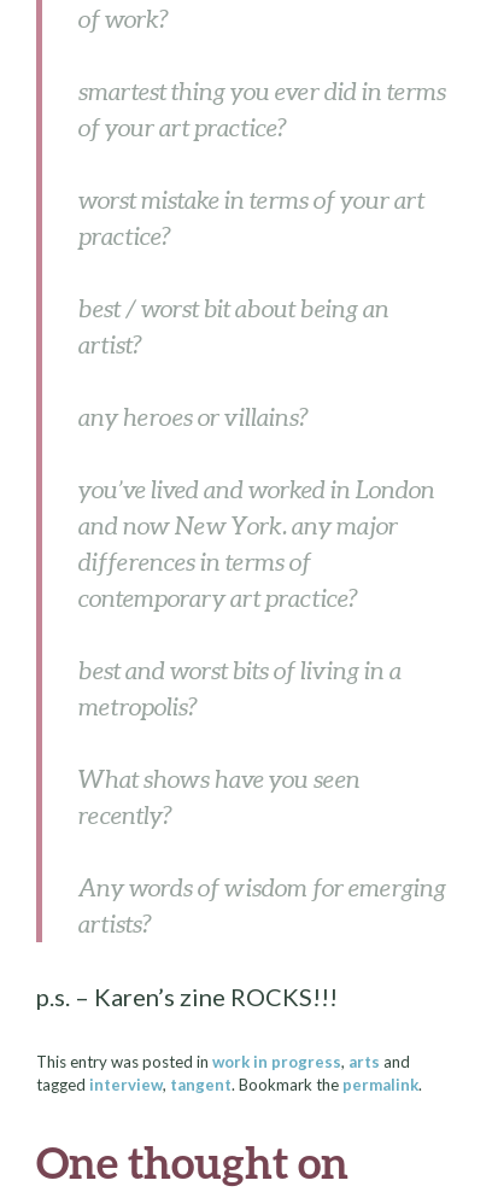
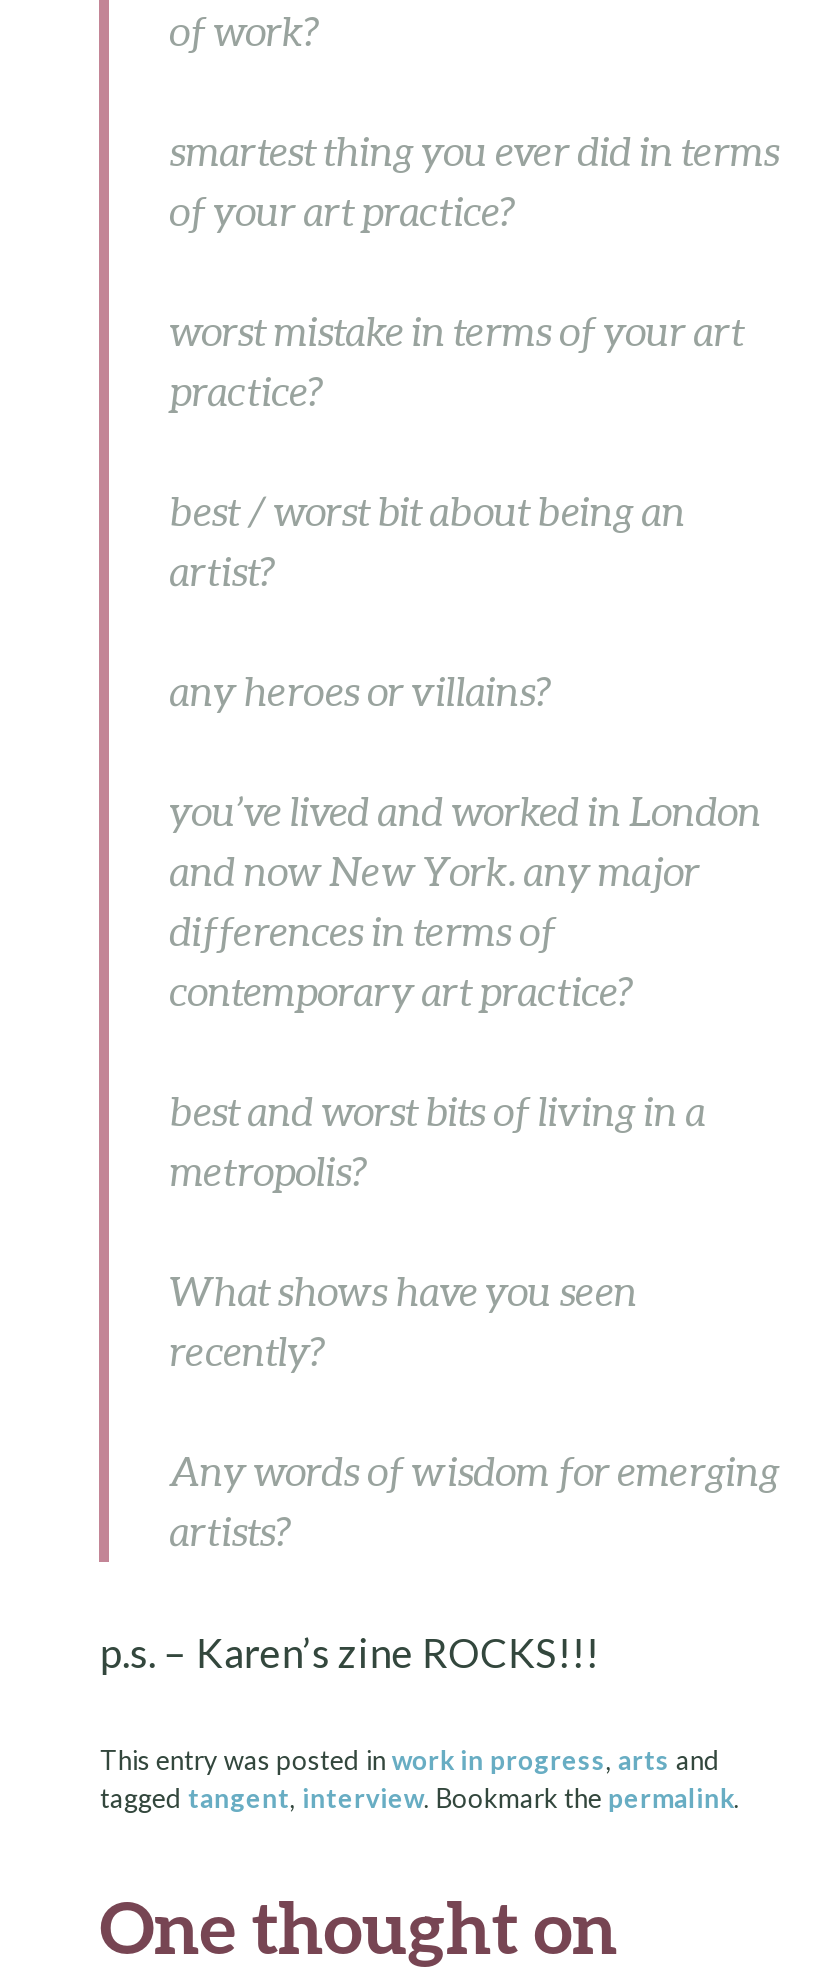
[37,1075,423,1095] tagged interview, tangent. Bookmark the permalink. -> [100,1783,740,1815] tagged tangent, interview. Bookmark the permalink.

